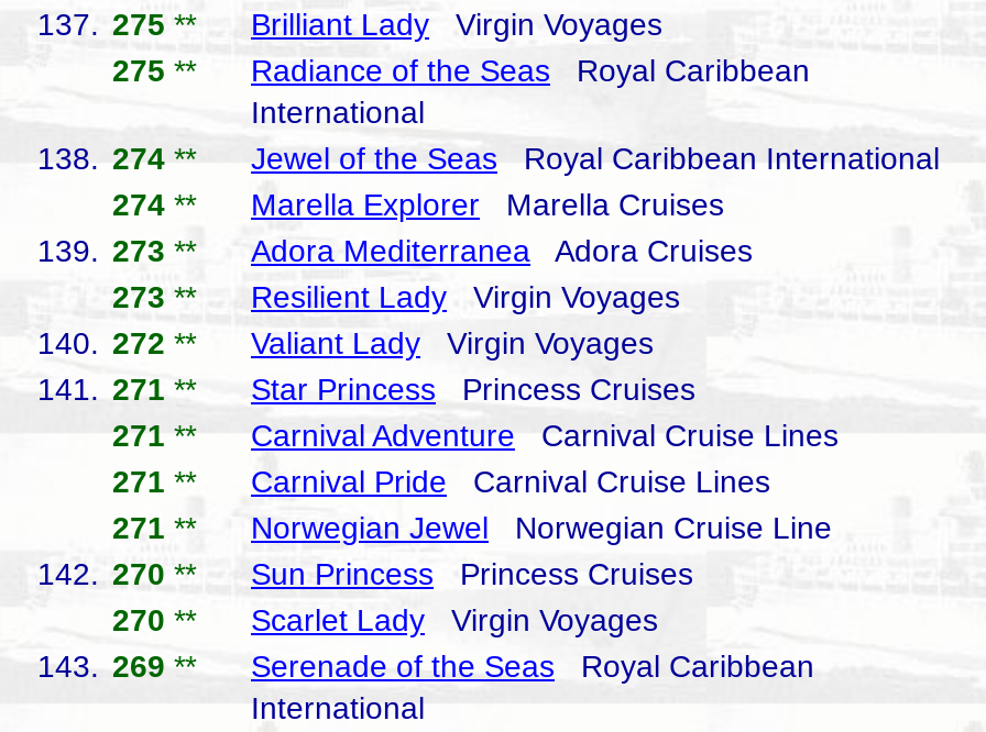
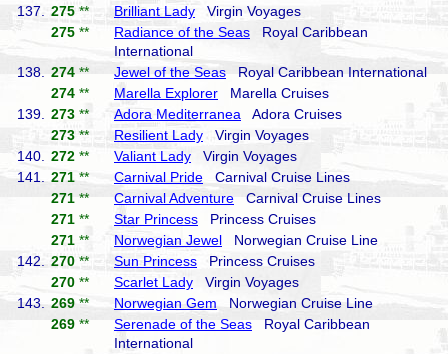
moved [251,371,695,407] -> [114,211,316,227]: Star Princess Princess Cruises
moved [251,464,770,499] -> [114,169,350,185]: Carnival Pride Carnival Cruise Lines
none -> [51,295,373,332] Norwegian Gem Norwegian Cruise Line | 269 **

